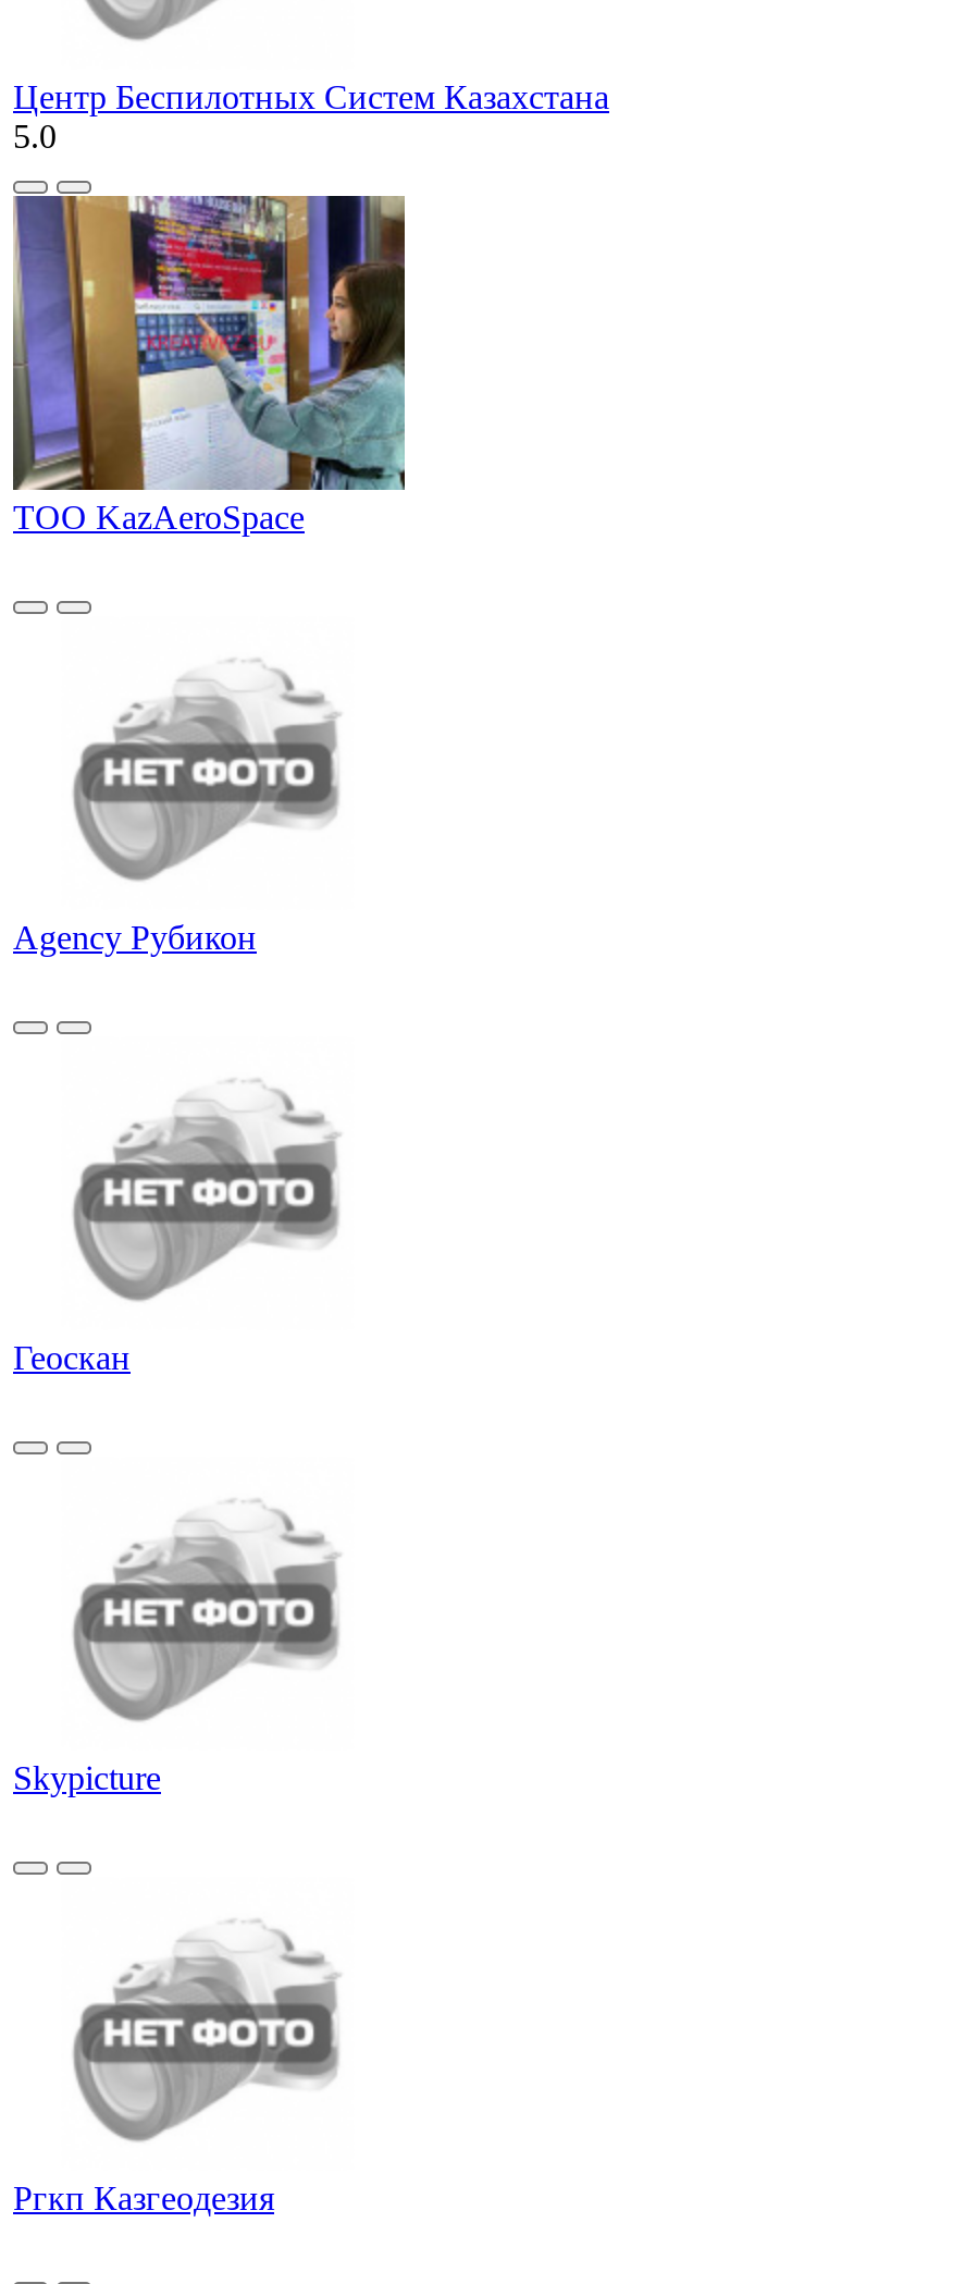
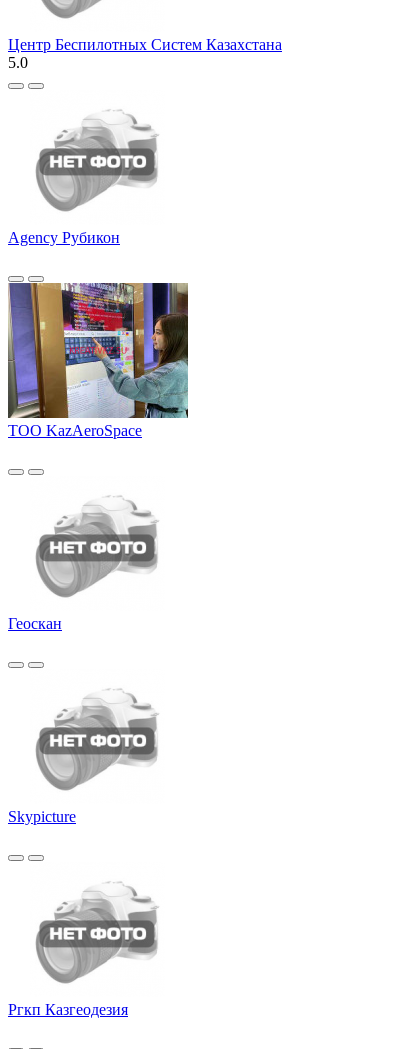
moved [11,194,407,535] -> [7,282,189,439]: [image] | ТОО KazAeroSpace
moved [13,918,257,955] -> [8,229,120,246]: Agency Рубикон

